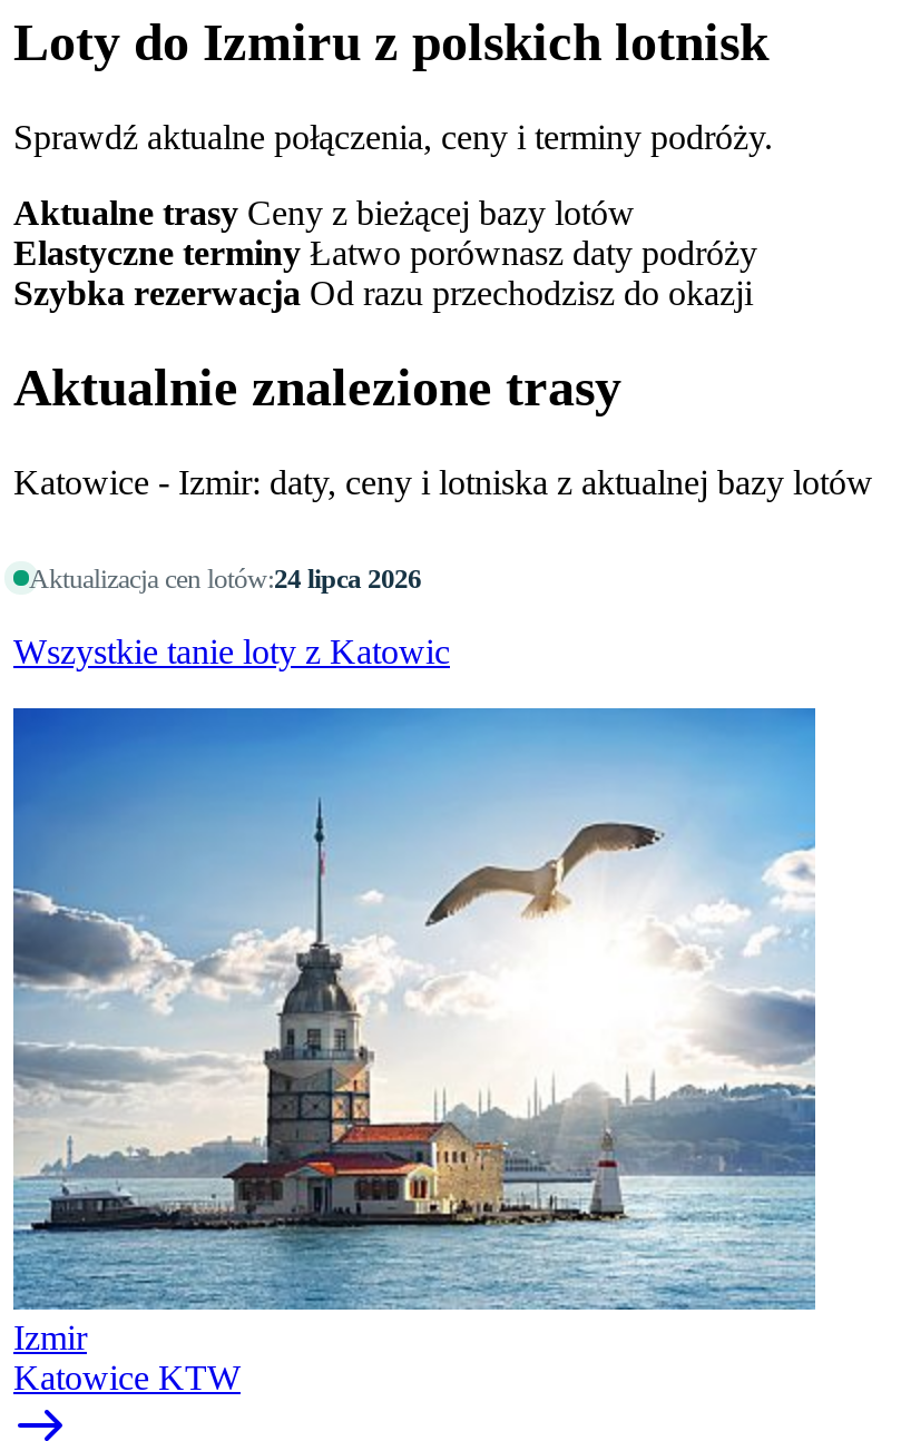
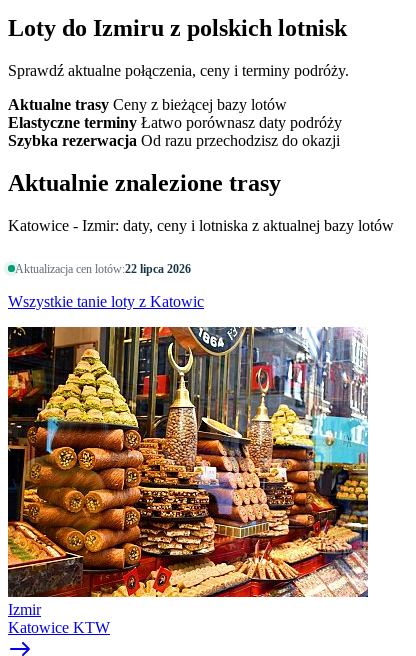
[29,563,421,594] Aktualizacja cen lotów:24 lipca 2026 -> [15,262,191,276] Aktualizacja cen lotów:22 lipca 2026
[11,706,817,1312] [image] -> [7,326,369,598] [image]

